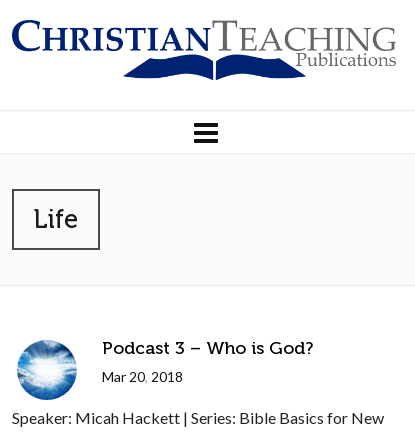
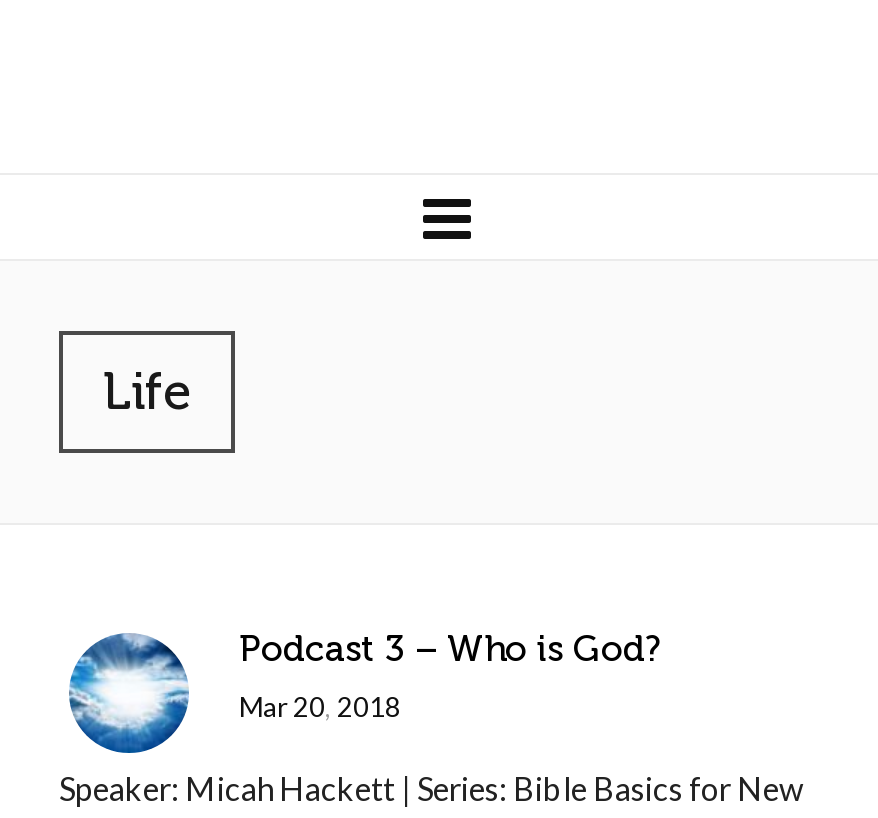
[11,19,397,81] [image] -> none

